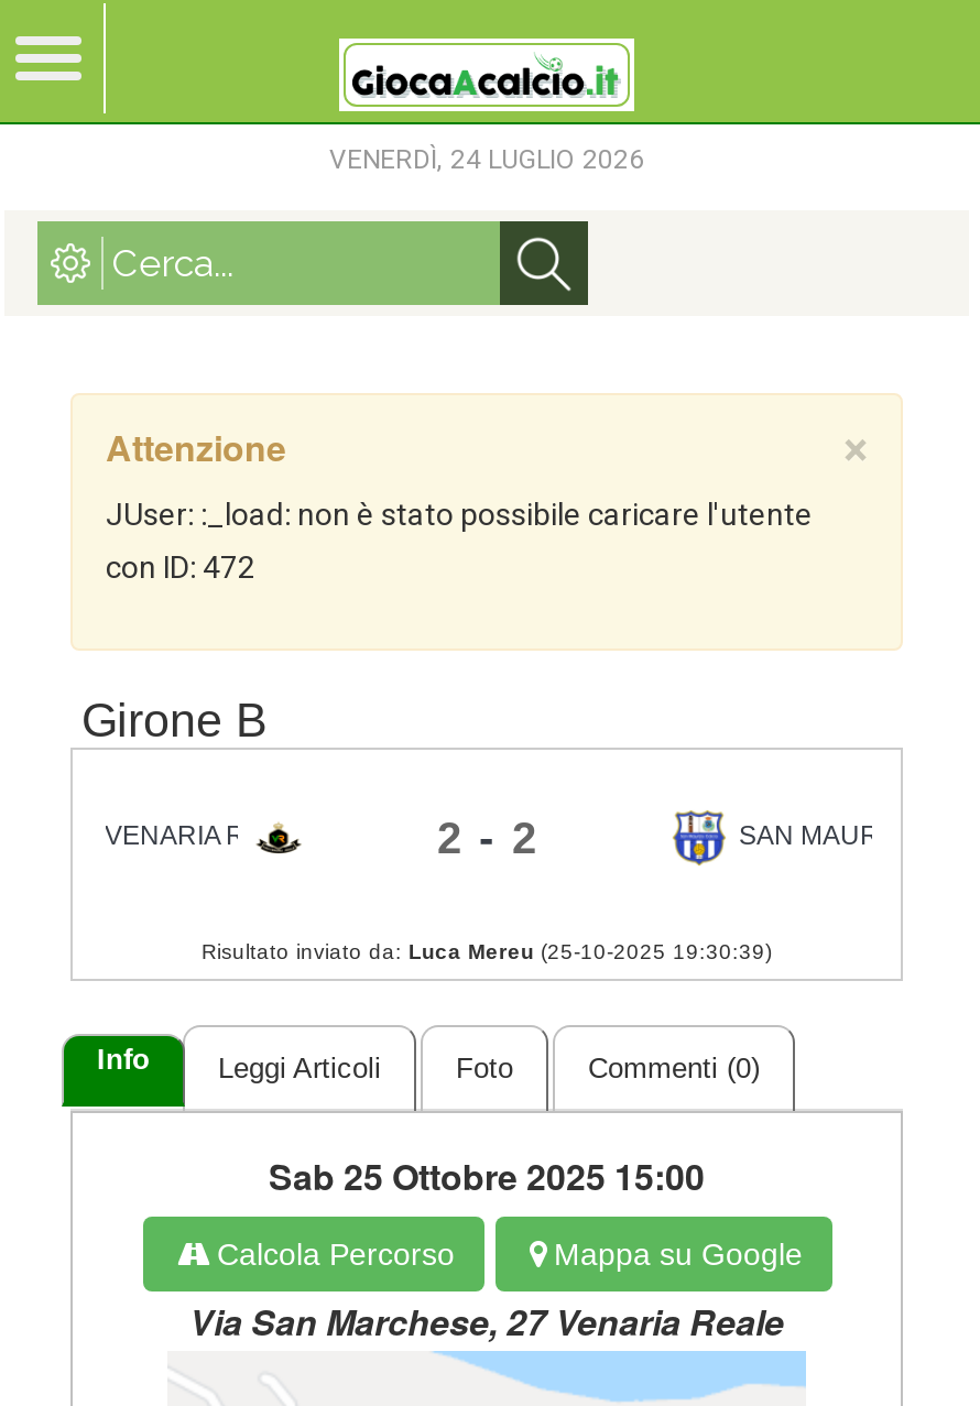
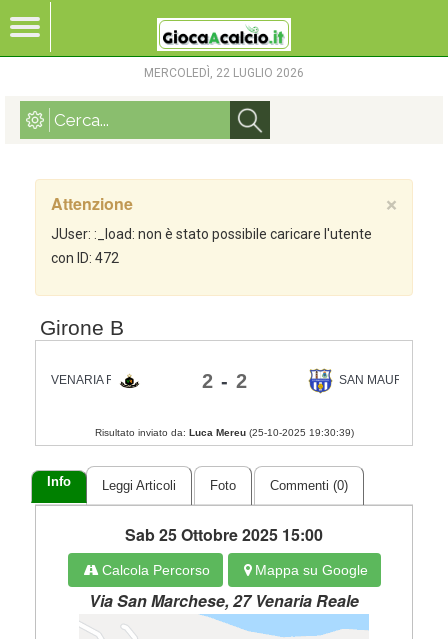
[329,144,644,175] VENERDÌ, 24 LUGLIO 2026 -> [144,66,304,80] MERCOLEDÌ, 22 LUGLIO 2026

